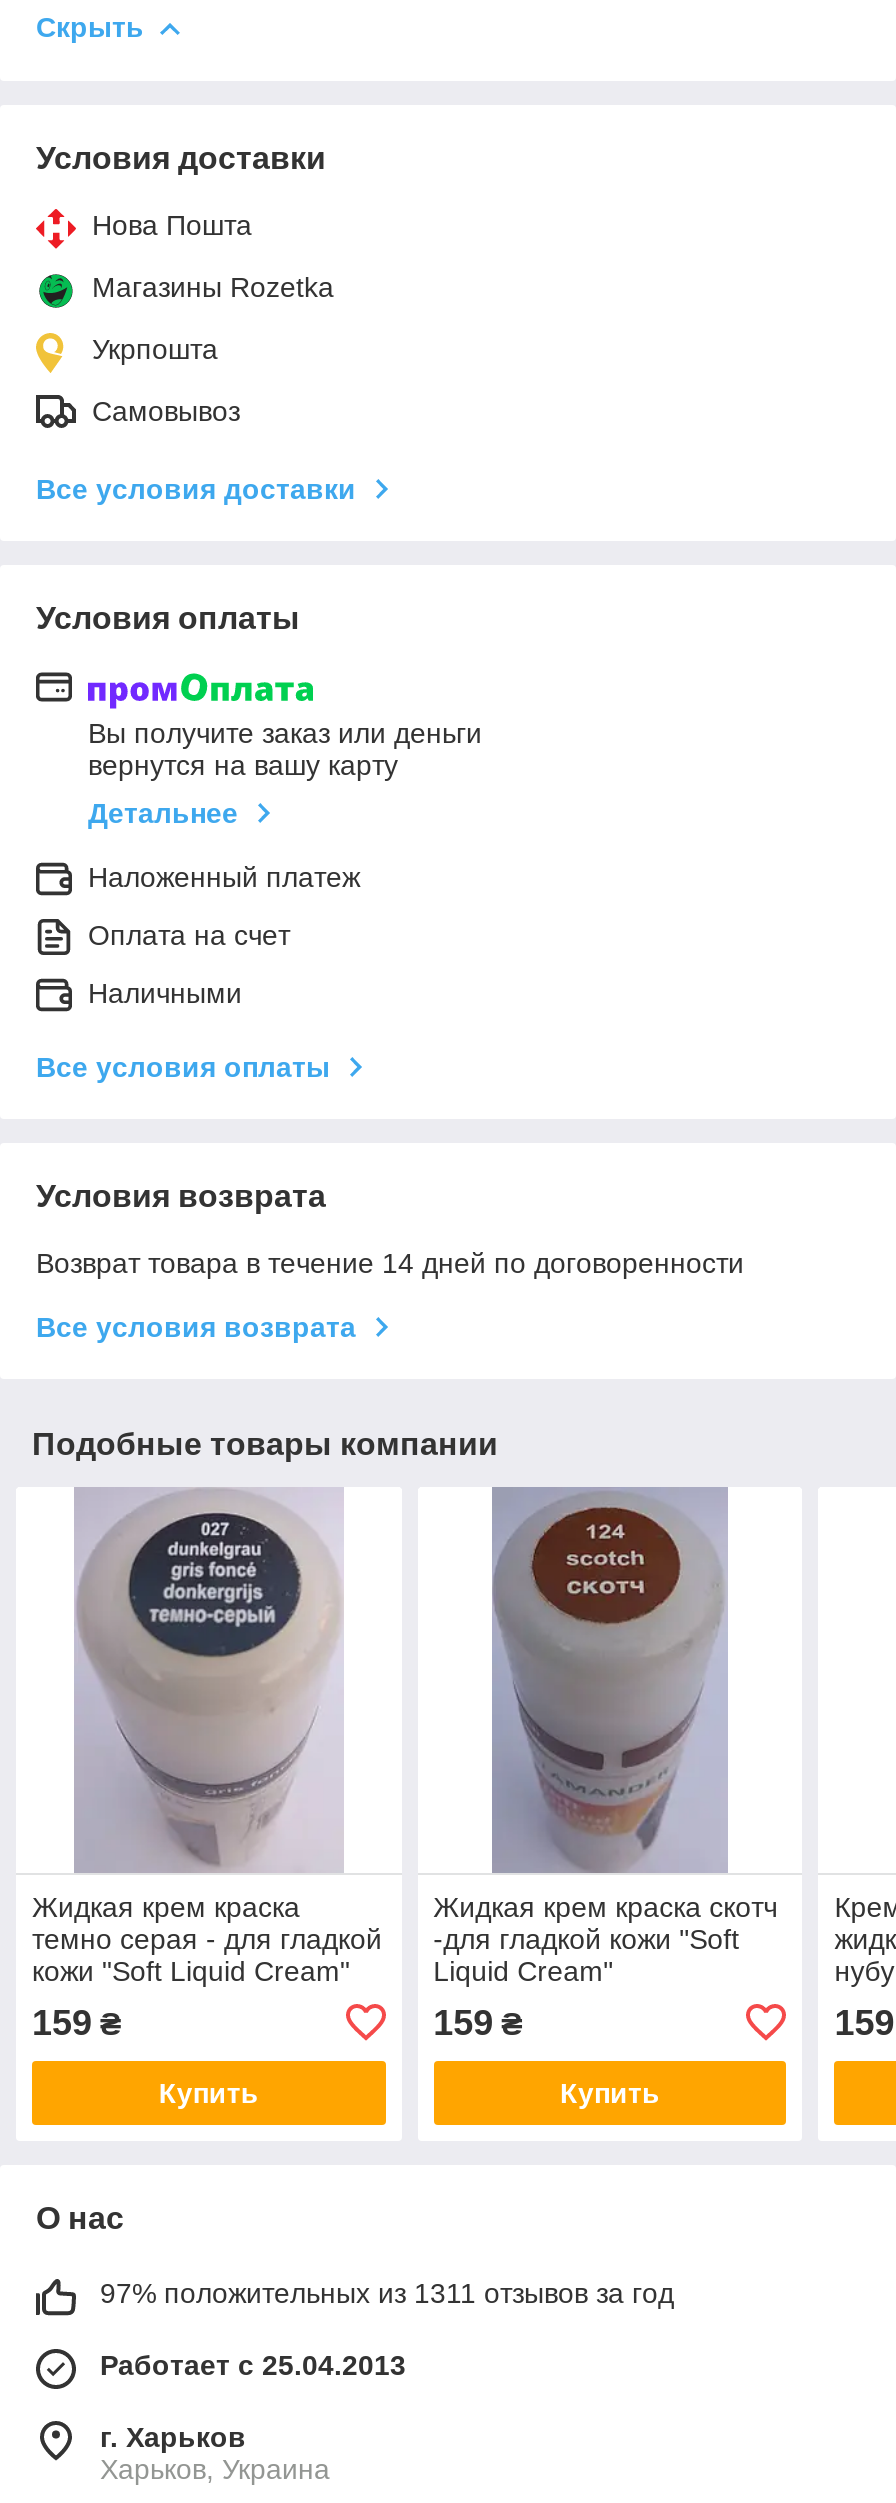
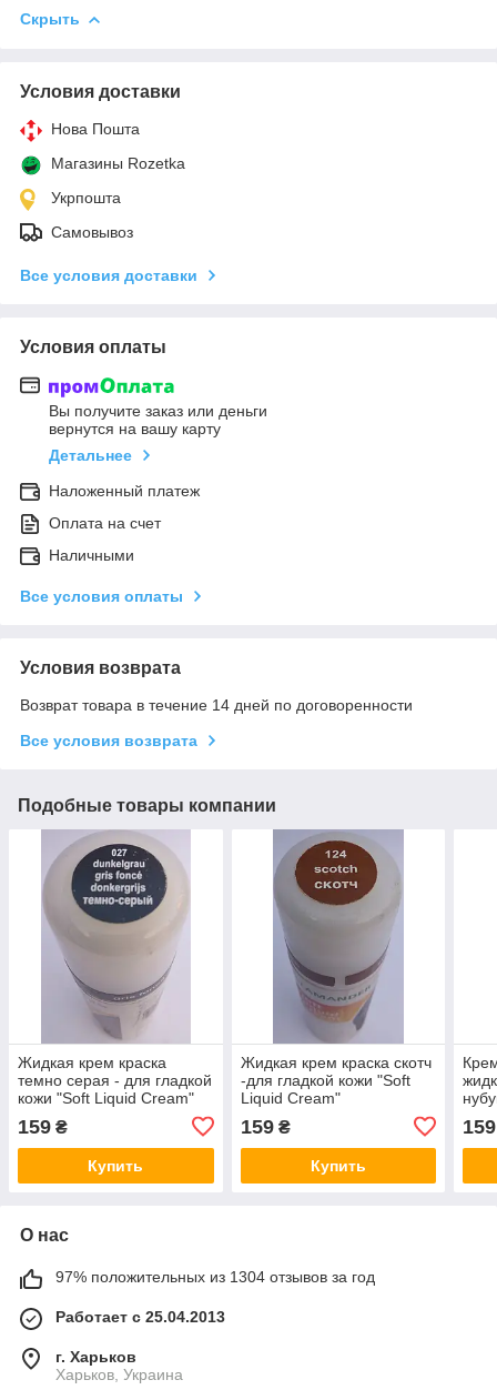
[100,2277,674,2309] 97% положительных из 1311 отзывов за год -> [55,1268,375,1285] 97% положительных из 1304 отзывов за год

